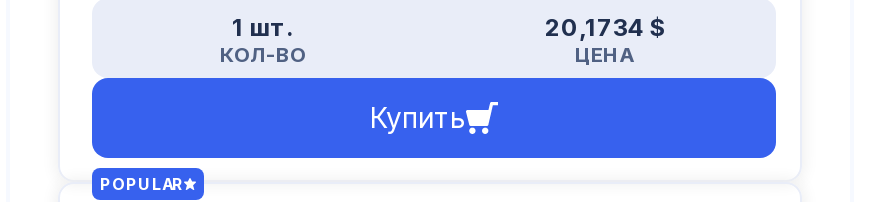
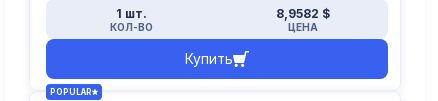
[545,12,665,42] 20,1734 $ -> [275,6,329,21] 8,9582 $

